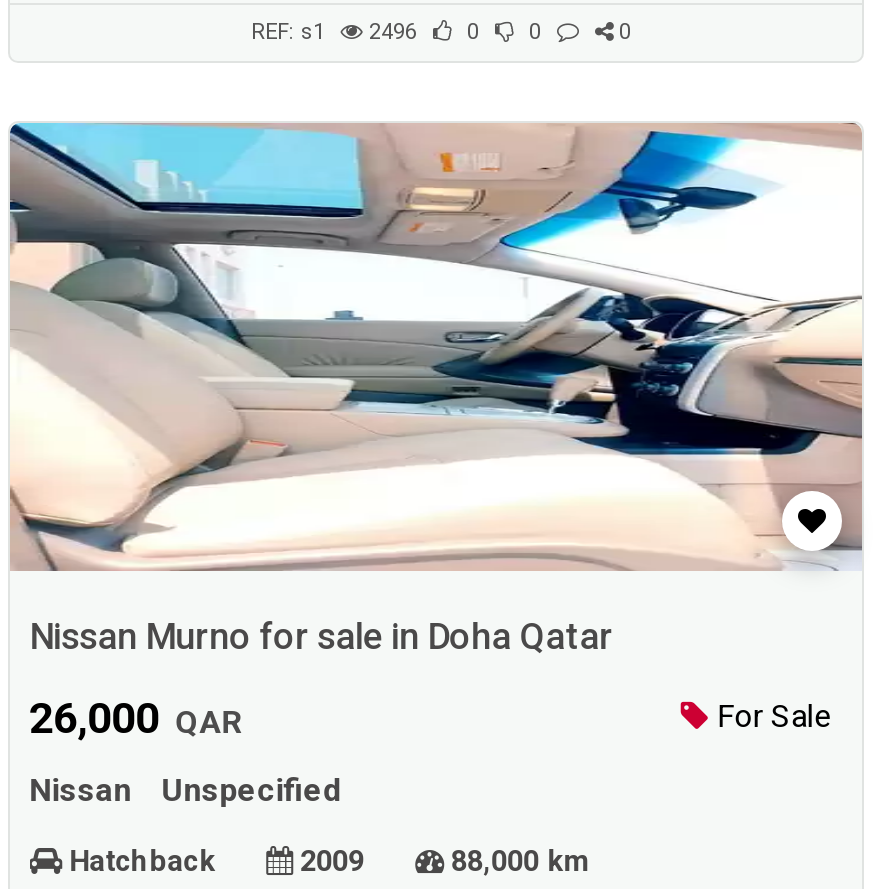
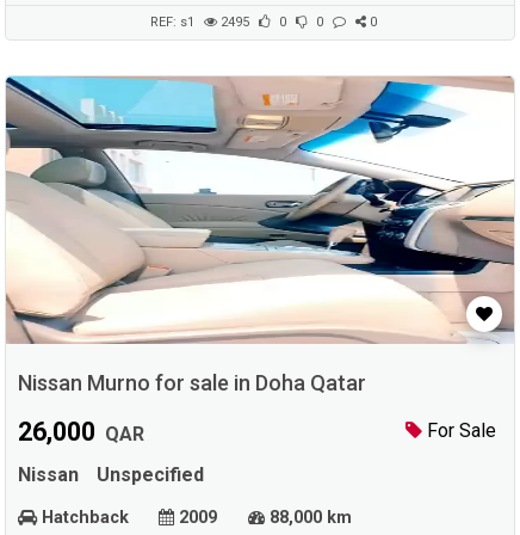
[251,19,541,45] REF: s1 2496 0 0 -> [150,14,323,30] REF: s1 2495 0 0

